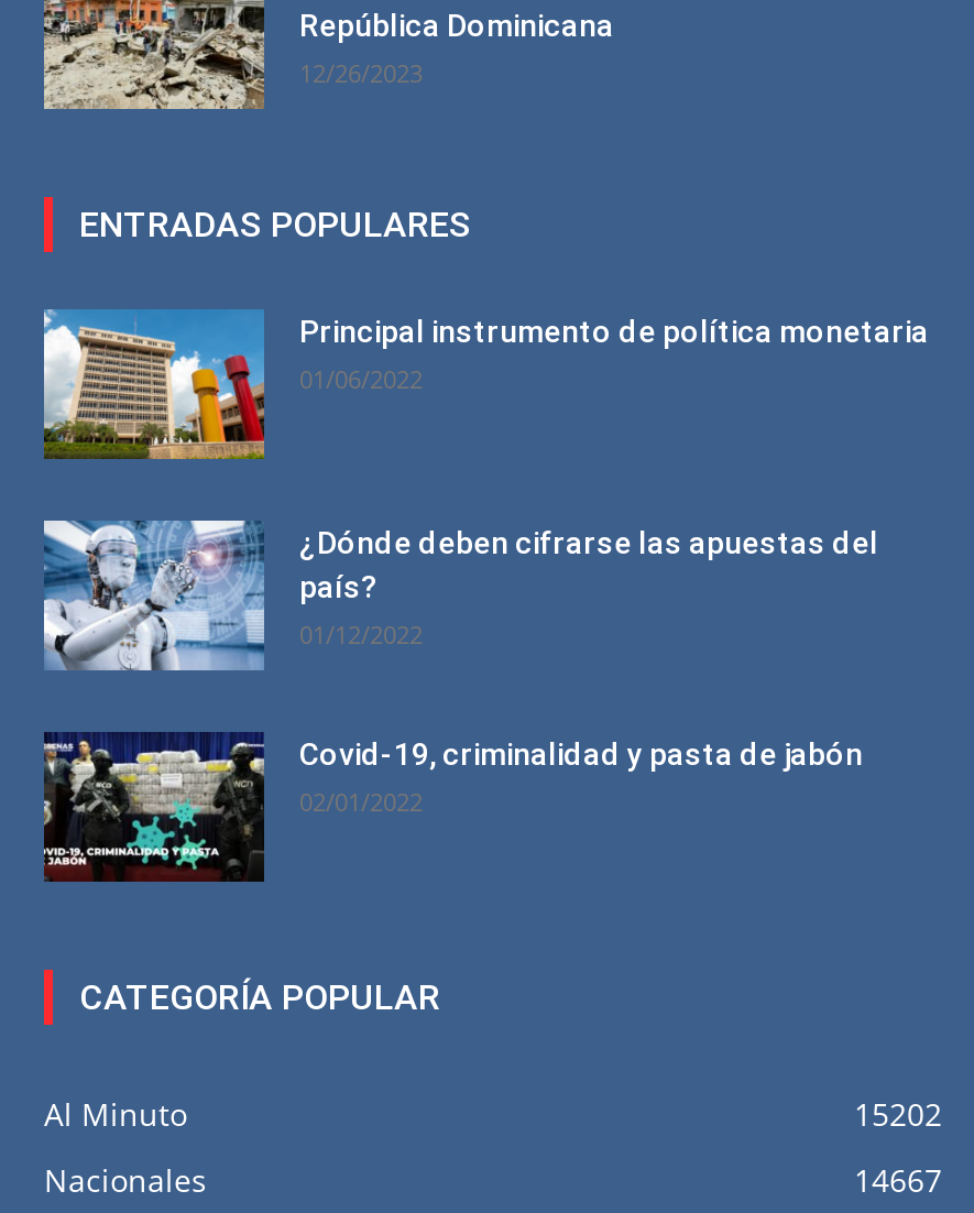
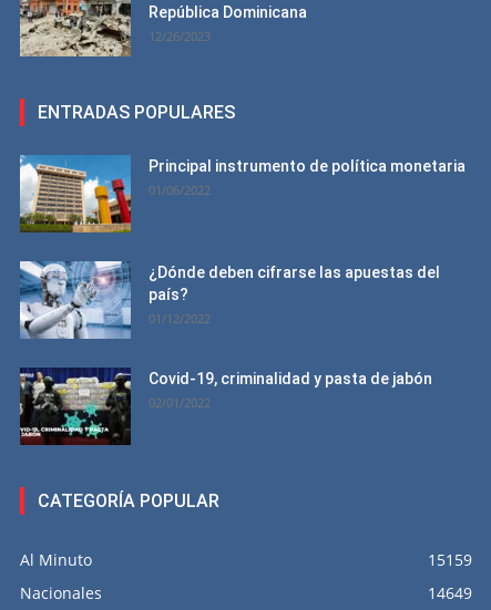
[854,1091,942,1133] 15202 -> [428,549,472,570] 15159
[854,1158,942,1199] 14667 -> [428,582,472,603] 14649

